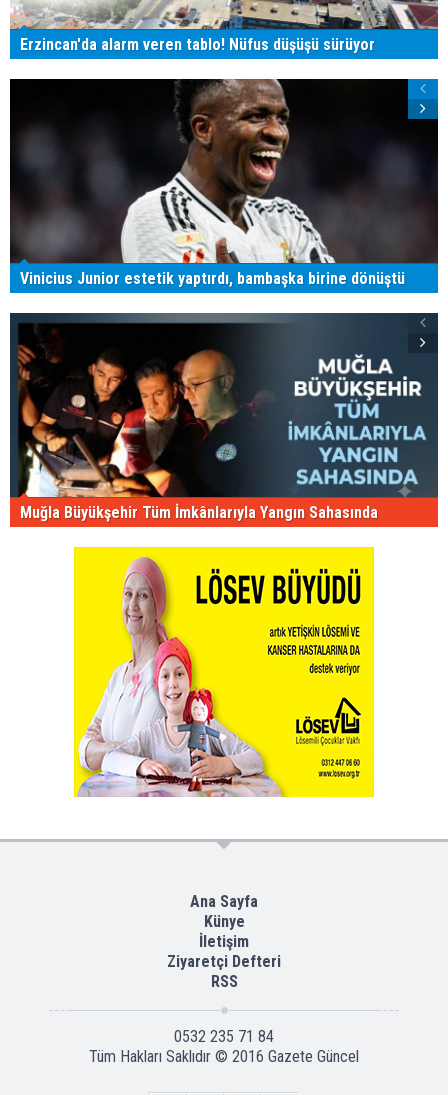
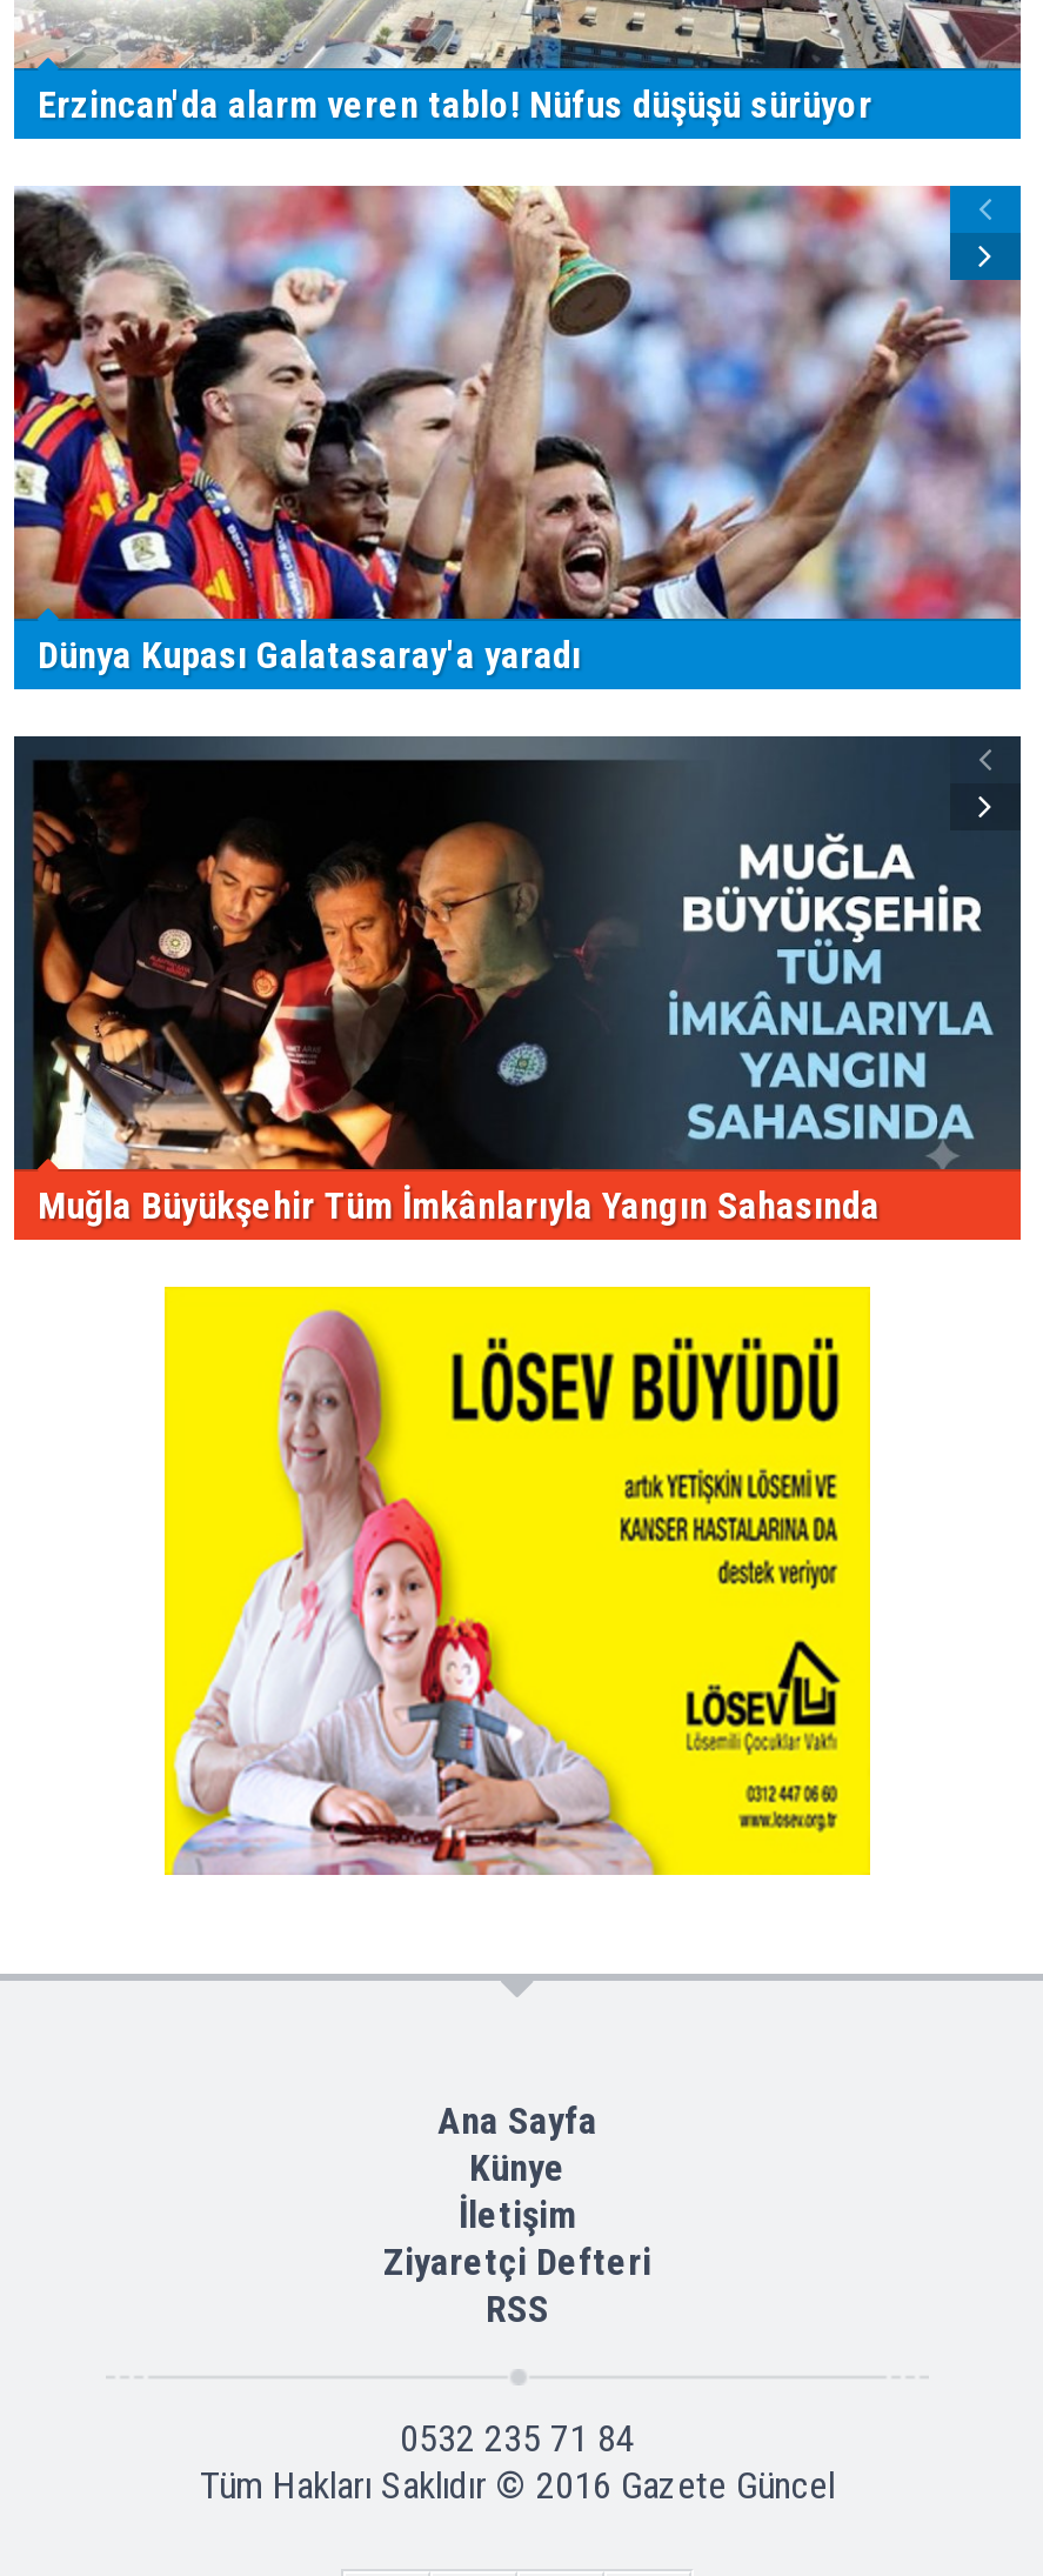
[9,78,439,288] [image] | Vinicius Junior estetik yaptırdı, bambaşka birine dönüştü -> [12,183,1023,678] [image] | Dünya Kupası Galatasaray'a yaradı

